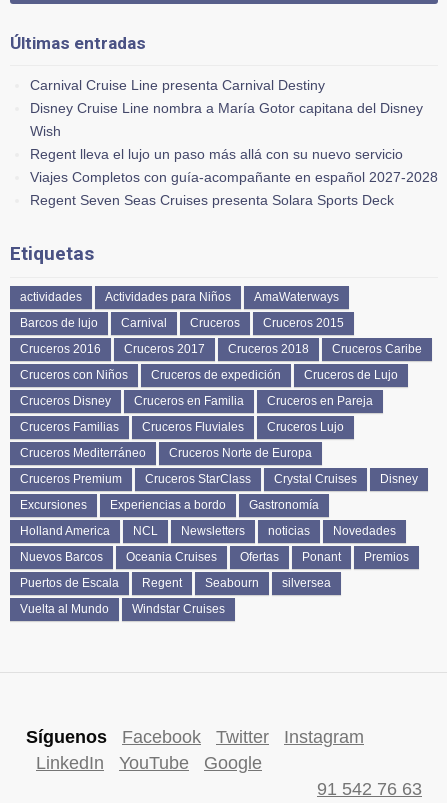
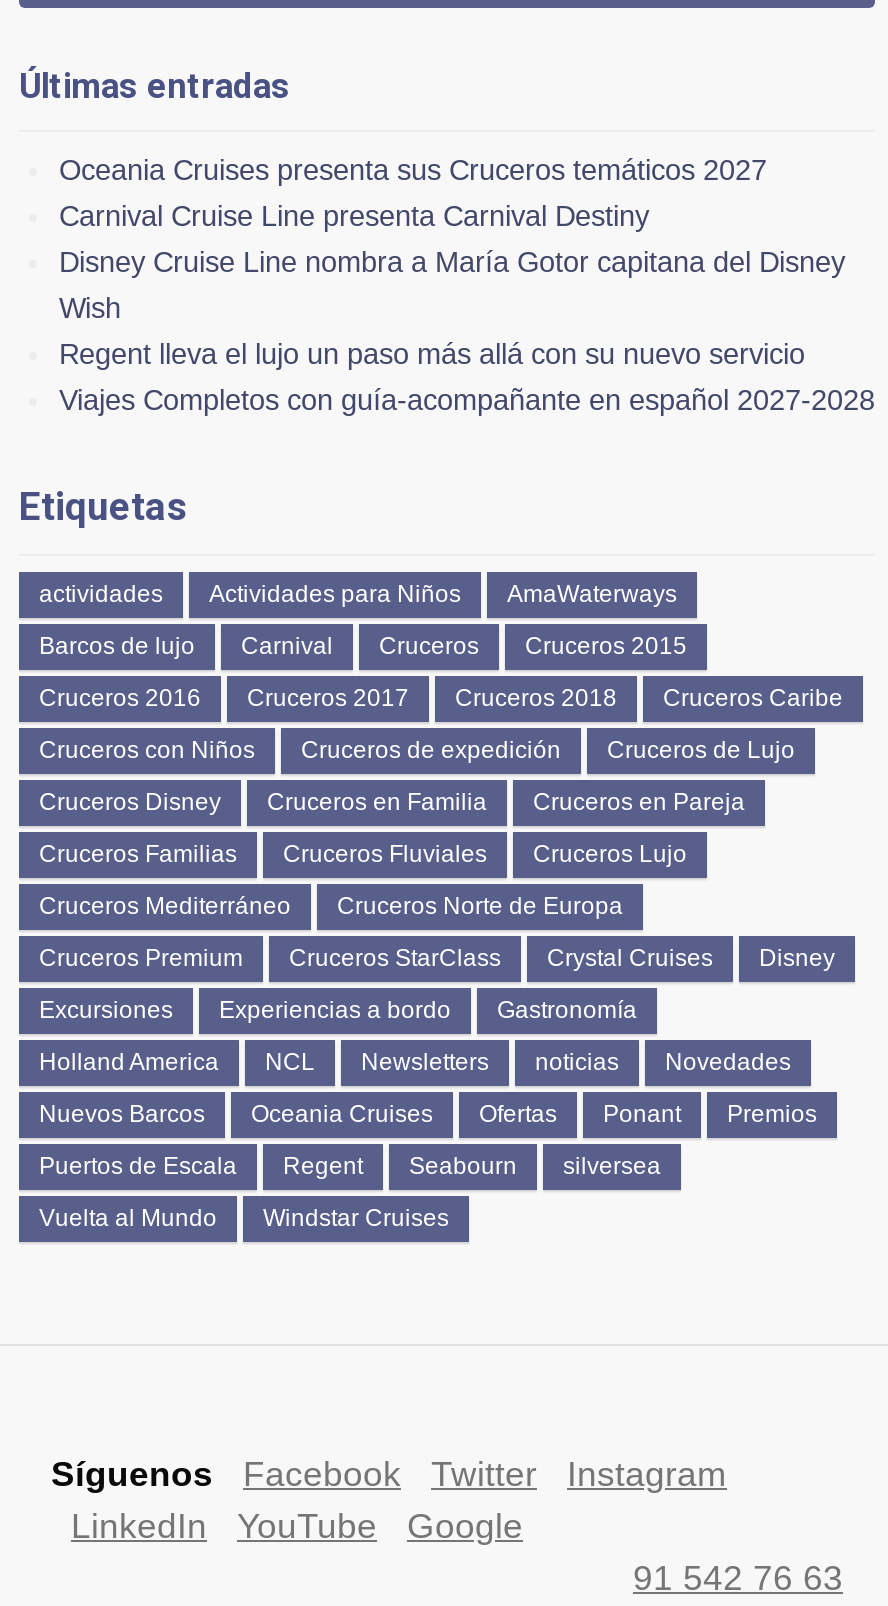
none -> [59,154,767,186] Oceania Cruises presenta sus Cruceros temáticos 2027
moved [30,77,438,185] -> [59,200,875,416]: Carnival Cruise Line presenta Carnival Destiny | Disney Cruise Line nombra a María Gotor capitana del Disney | Wish | Regent lleva el lujo un paso más allá con su nuevo servicio | Viajes Completos con guía-acompañante en español 2027-2028
[30,192,394,208] Regent Seven Seas Cruises presenta Solara Sports Deck -> none

